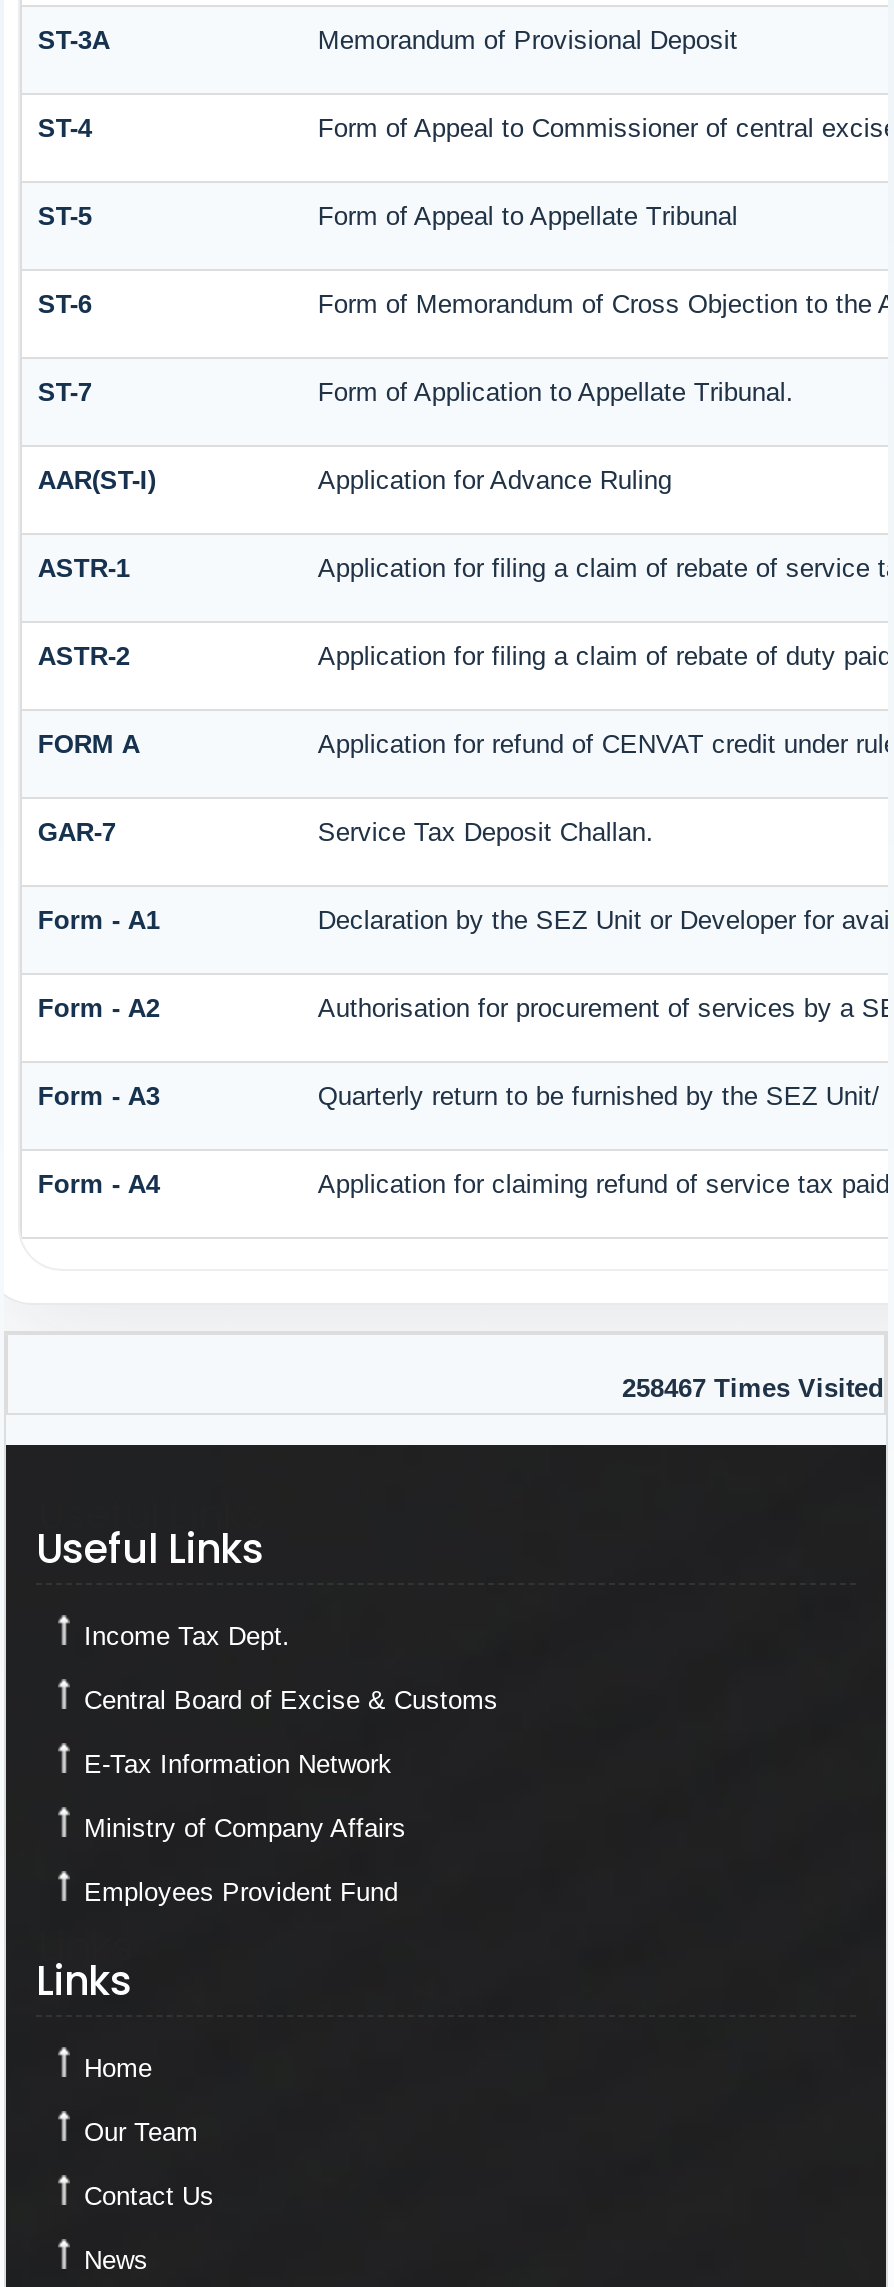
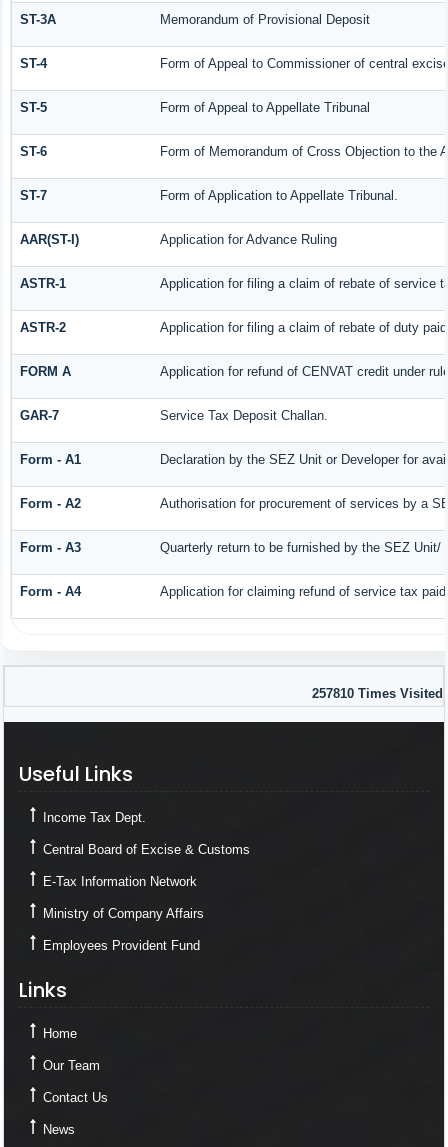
[622,1373,884,1403] 258467 Times Visited -> [312,686,443,701] 257810 Times Visited

